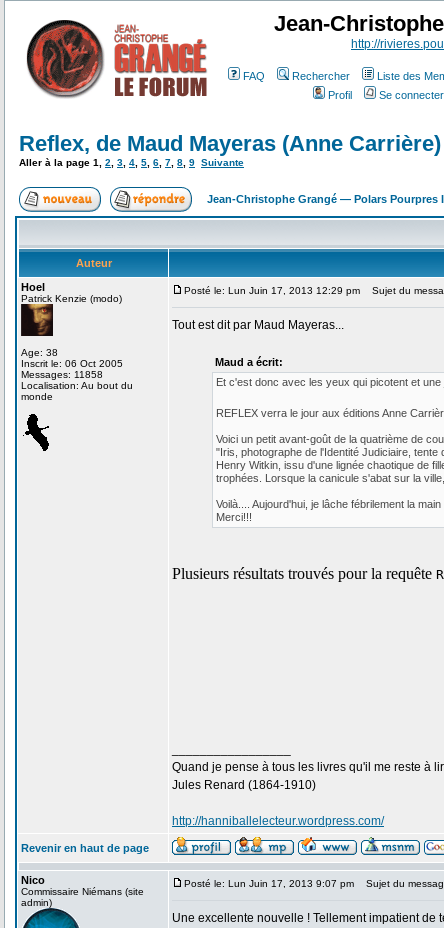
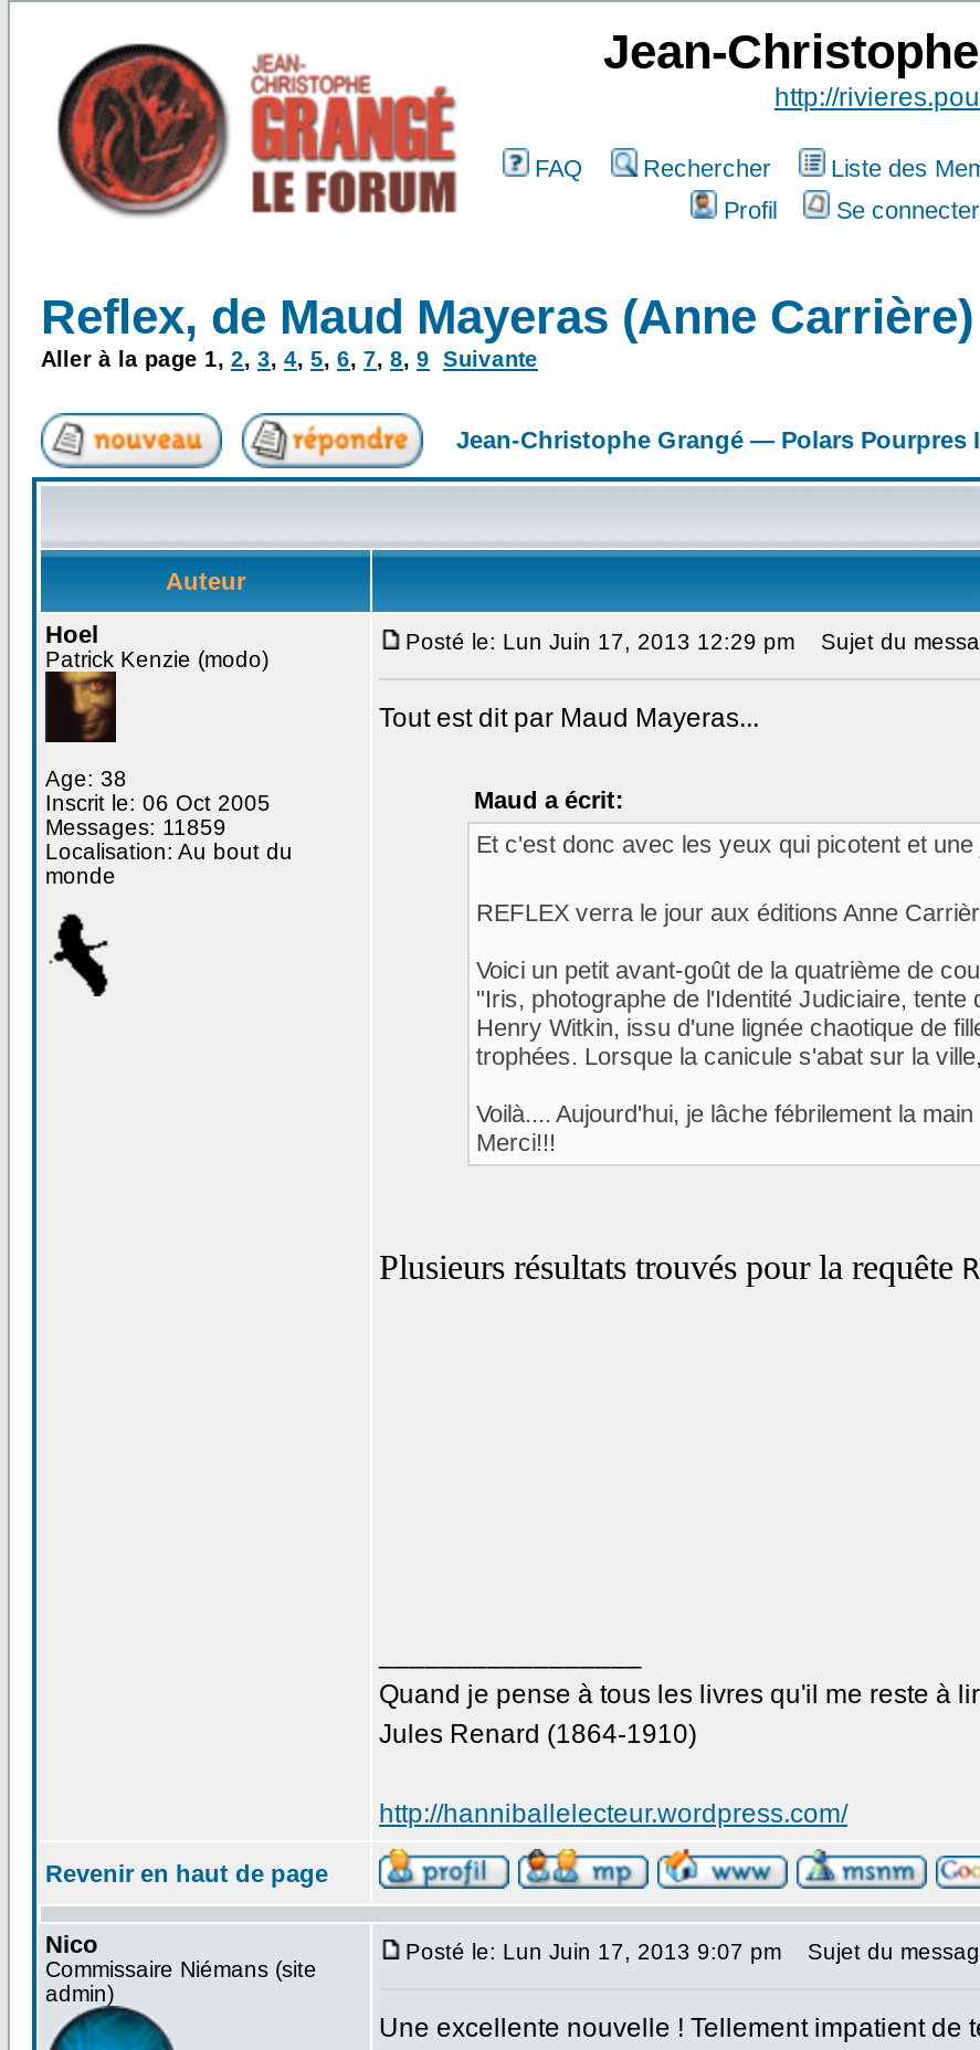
[21,369,103,380] Messages: 11858 -> [45,815,226,839] Messages: 11859

